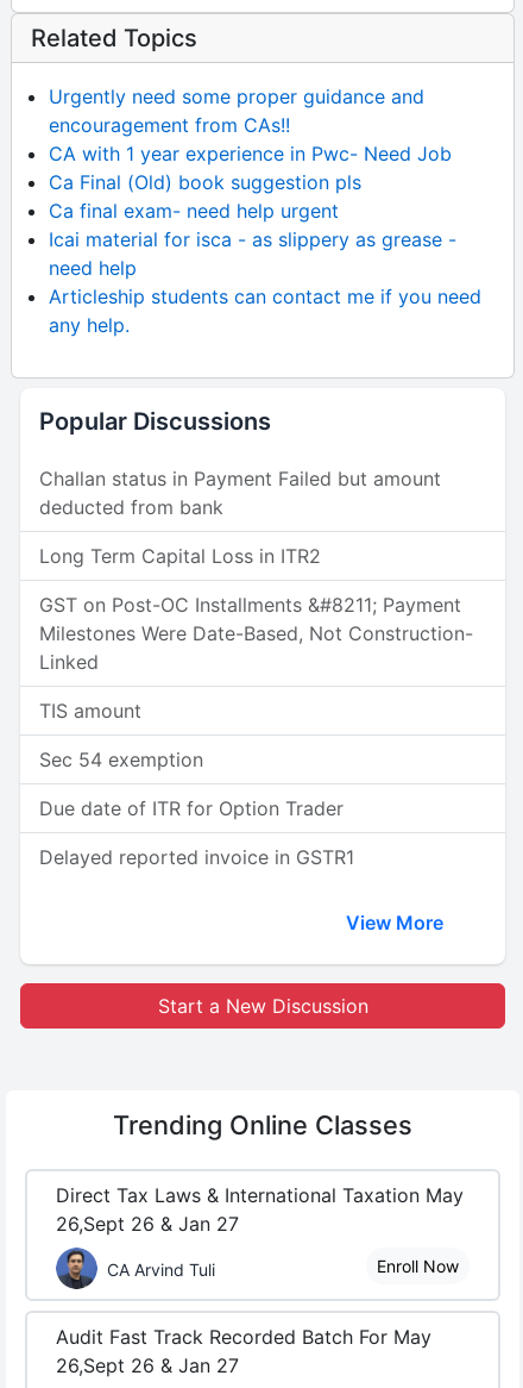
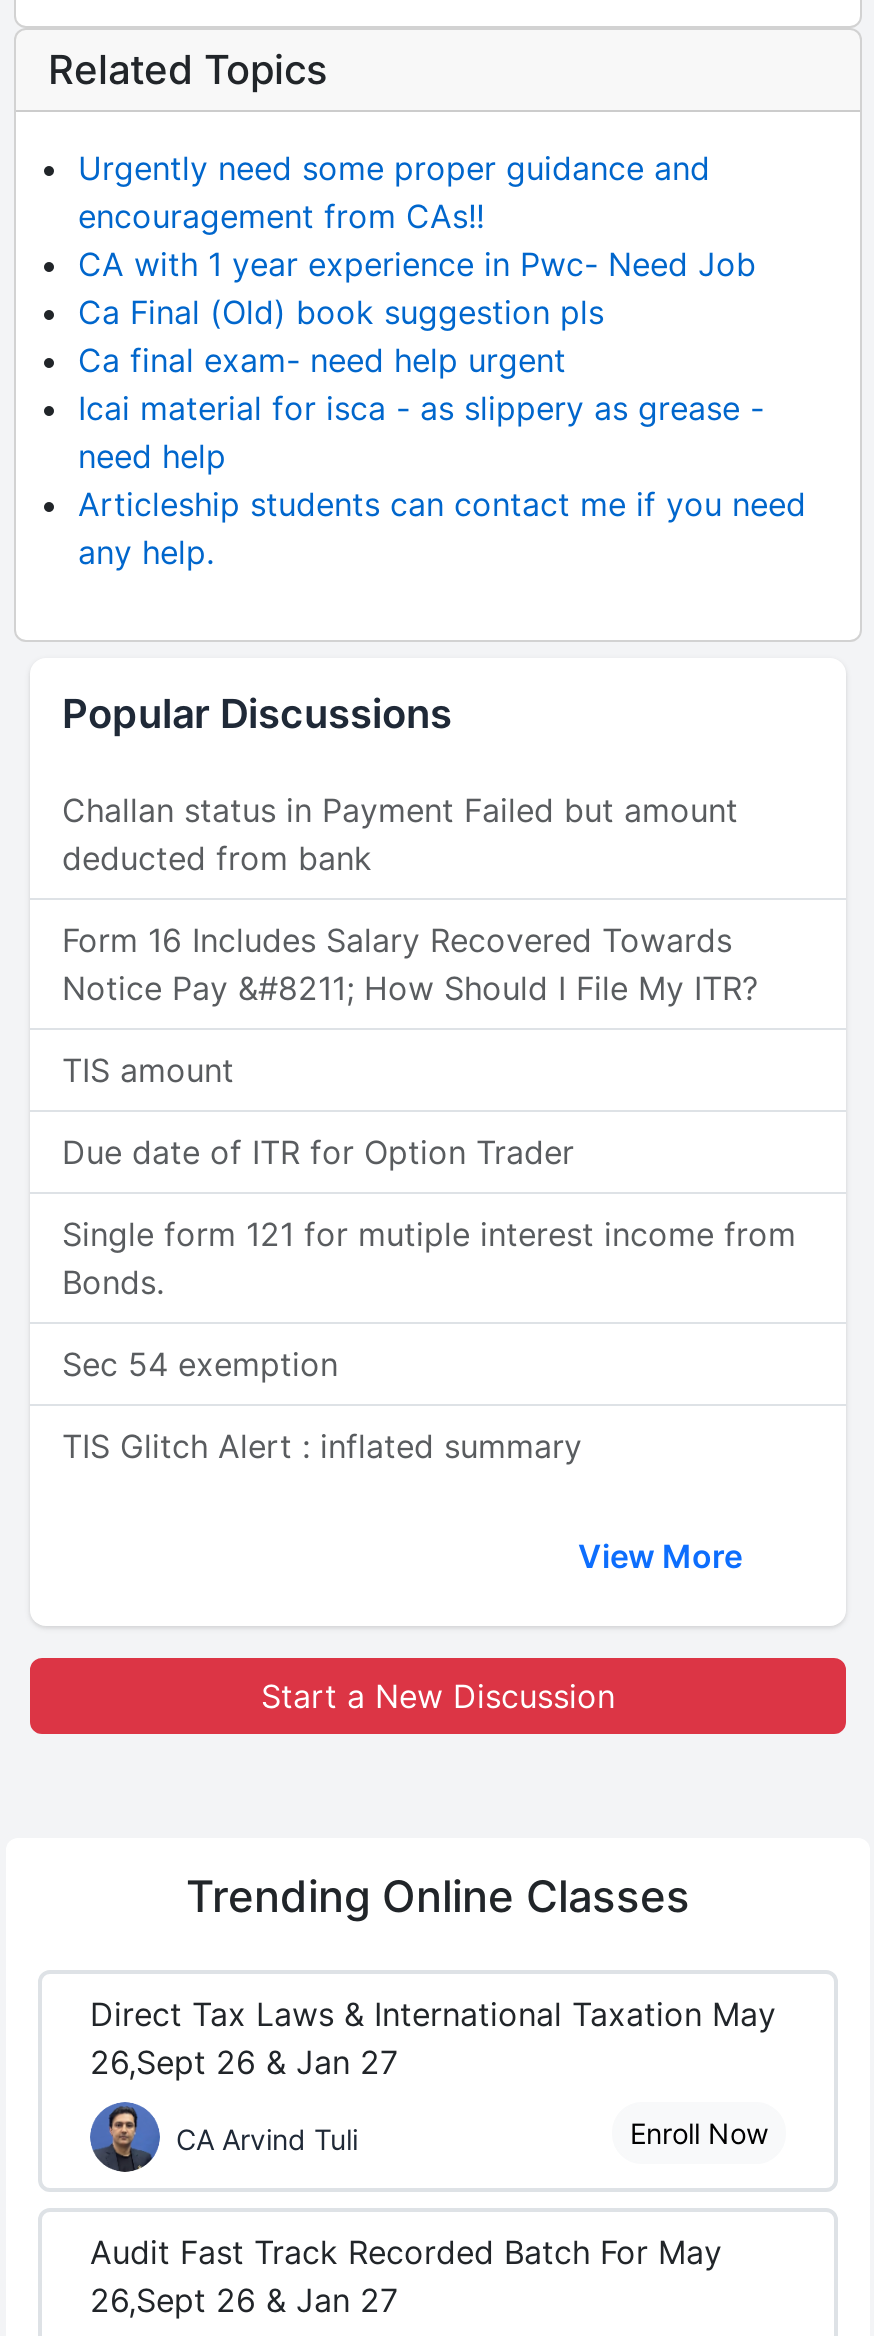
[39,544,473,674] Long Term Capital Loss in ITR2 | GST on Post-OC Installments &#8211; Payment | Milestones Were Date-Based, Not Construction- | Linked -> [62,920,758,1008] Form 16 Includes Salary Recovered Towards | Notice Pay &#8211; How Should I File My ITR?
moved [39,699,141,723] -> [62,1050,234,1090]: TIS amount
none -> [62,1214,796,1302] Single form 121 for mutiple interest income from | Bonds.
moved [39,748,203,771] -> [62,1344,338,1384]: Sec 54 exemption
moved [39,796,344,820] -> [62,1132,574,1172]: Due date of ITR for Option Trader
[39,845,354,869] Delayed reported invoice in GSTR1 -> [62,1426,582,1466] TIS Glitch Alert : inflated summary

